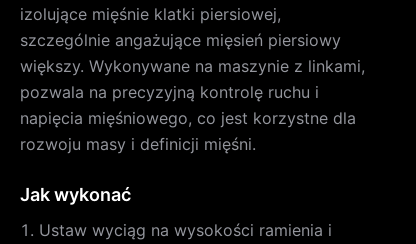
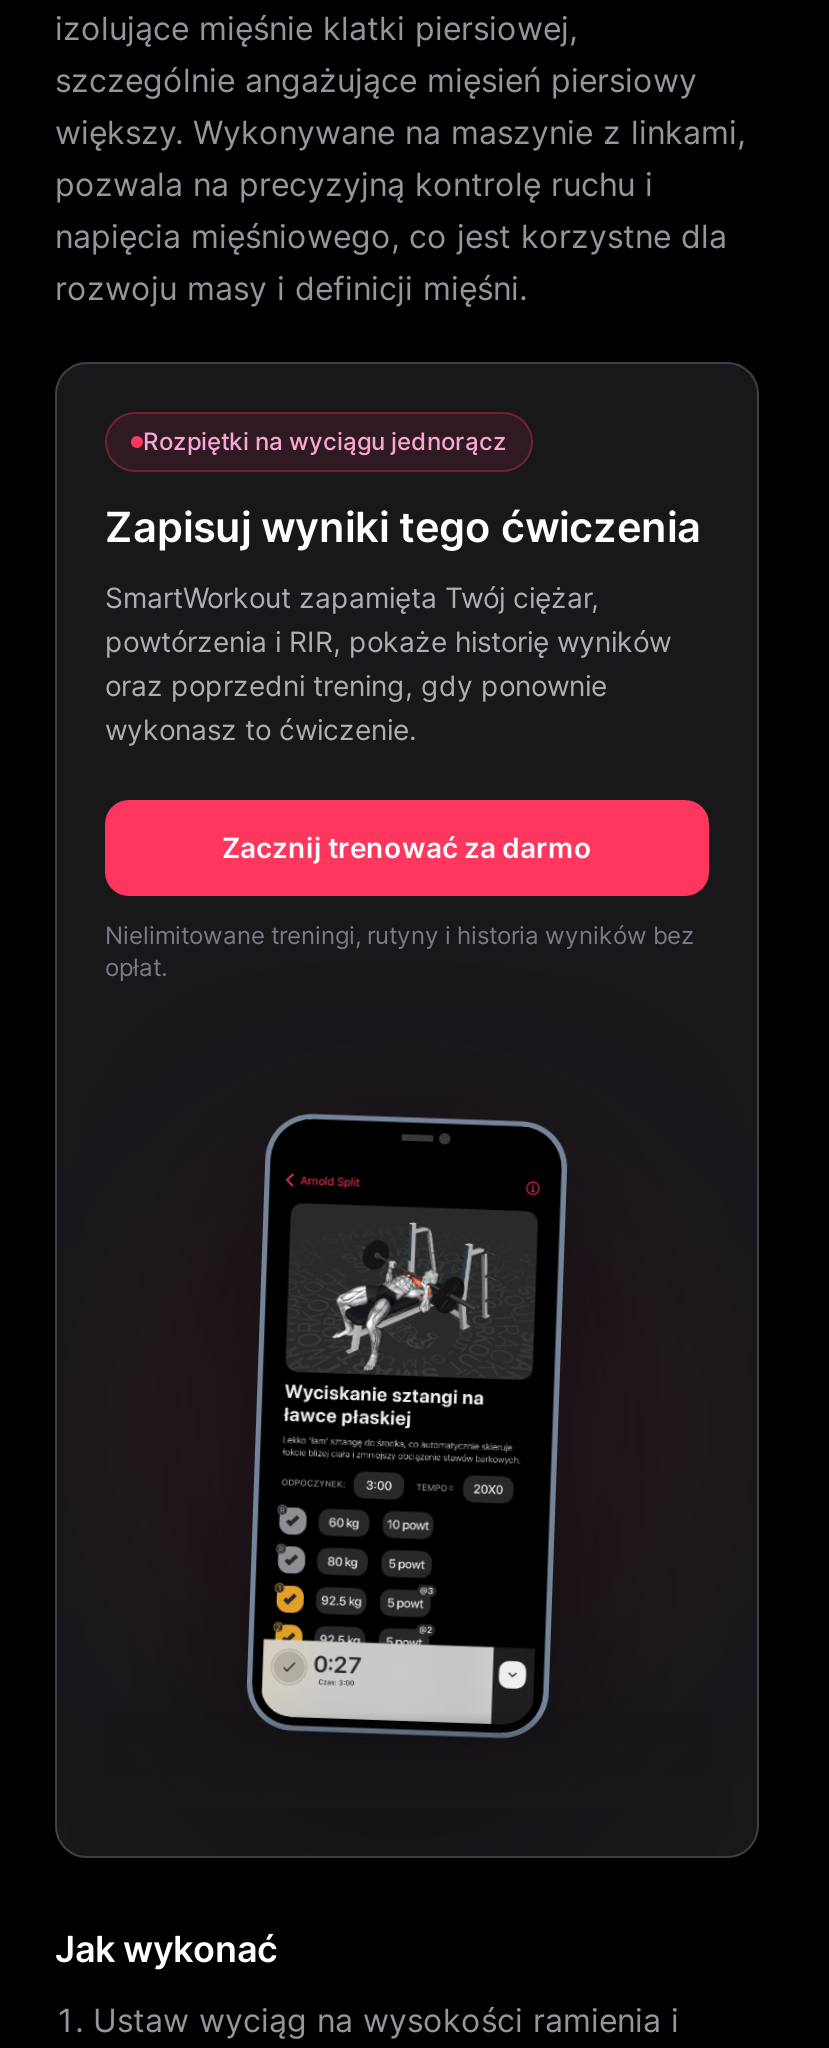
none -> [55,362,759,1858] [image] | Rozpiętki na wyciągu jednorącz | Zapisuj wyniki tego ćwiczenia | SmartWorkout zapamięta Twój ciężar, | powtórzenia i RIR, pokaże historię wyników | oraz poprzedni trening, gdy ponownie | wykonasz to ćwiczenie. | Zacznij trenować za darmo | Nielimitowane treningi, rutyny i historia wyników bez | opłat.

